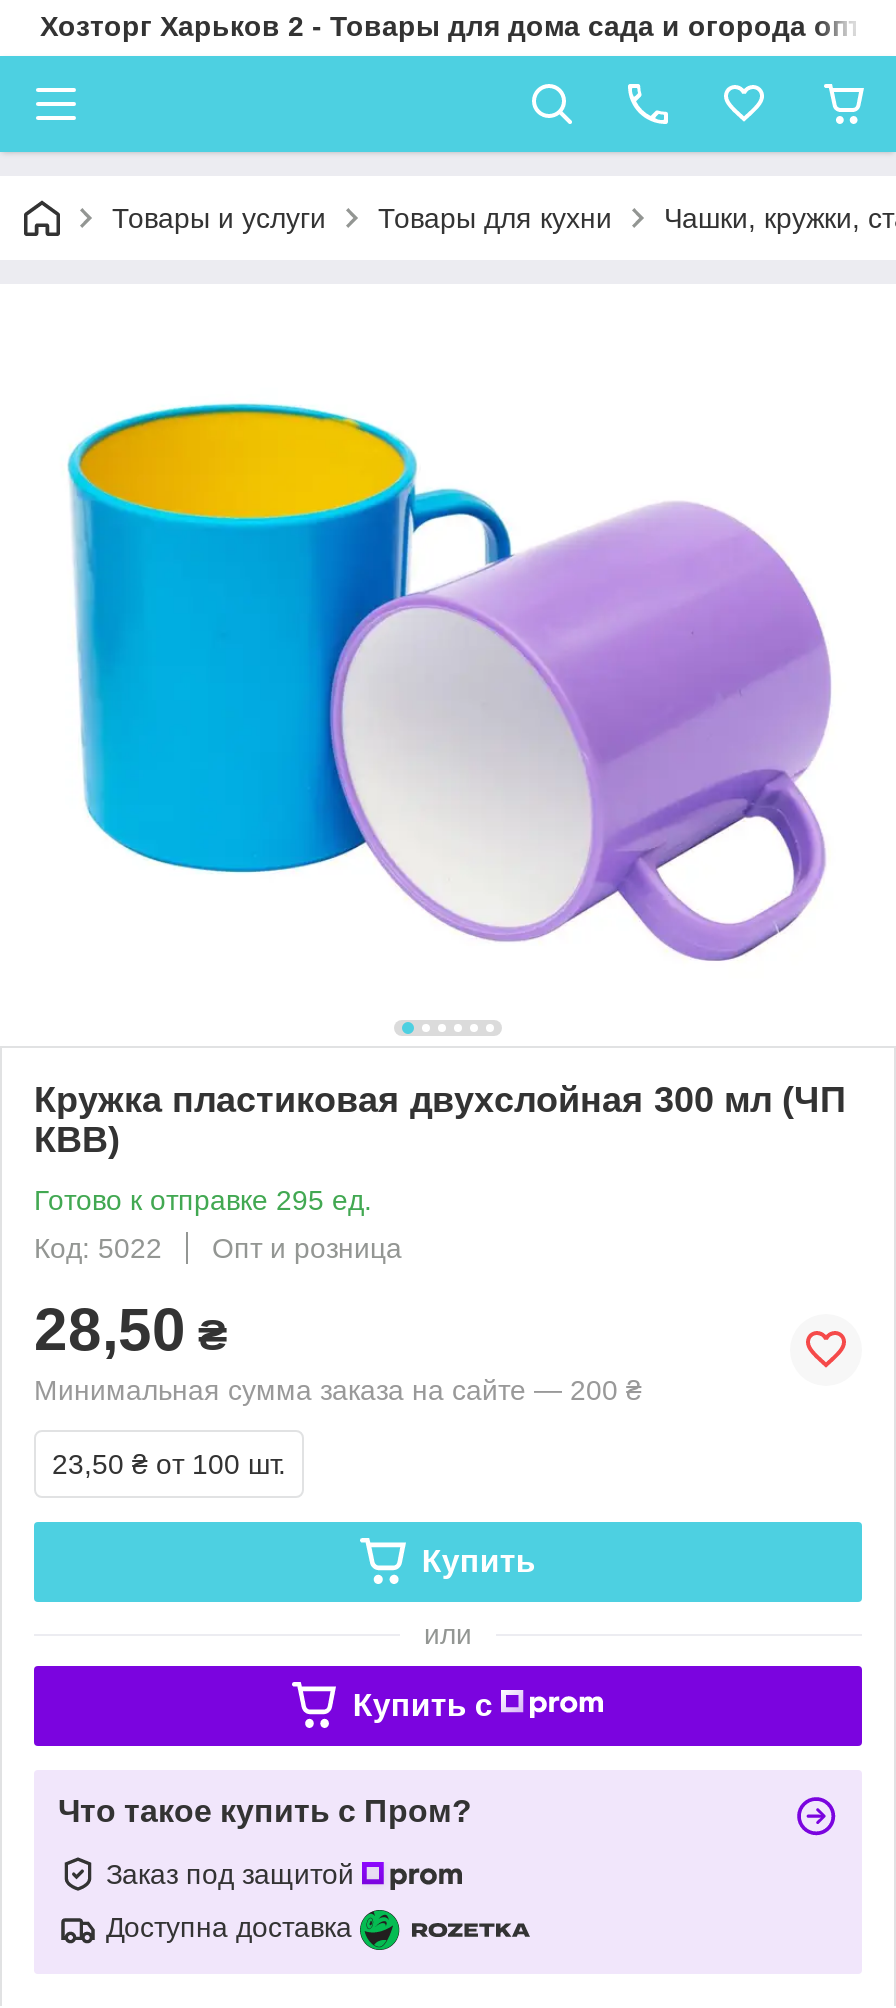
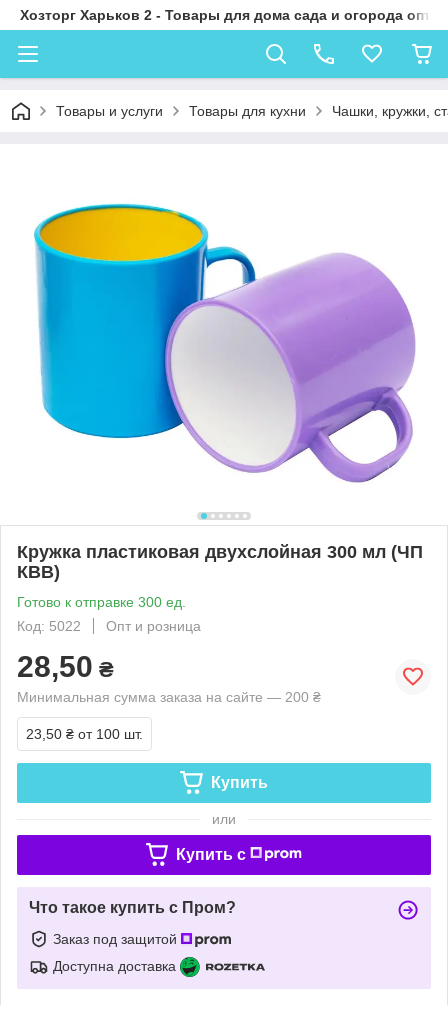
[34,1184,372,1216] Готово к отправке 295 ед. -> [17,594,186,610] Готово к отправке 300 ед.

